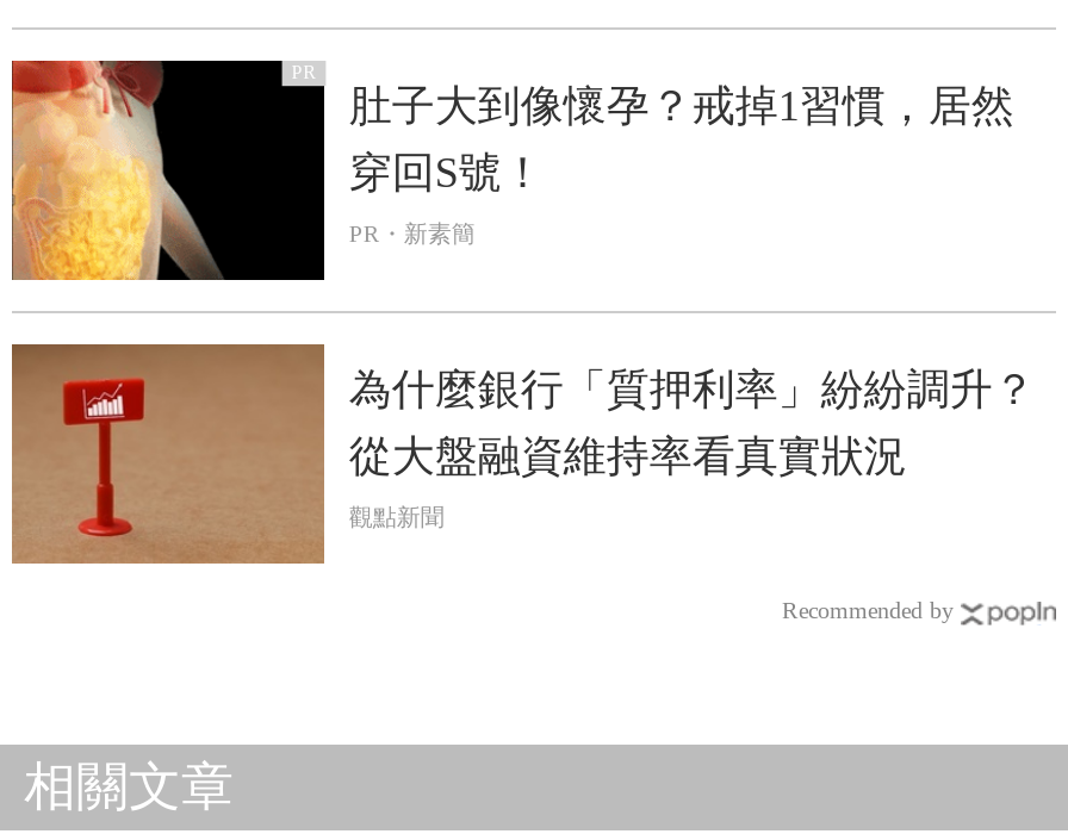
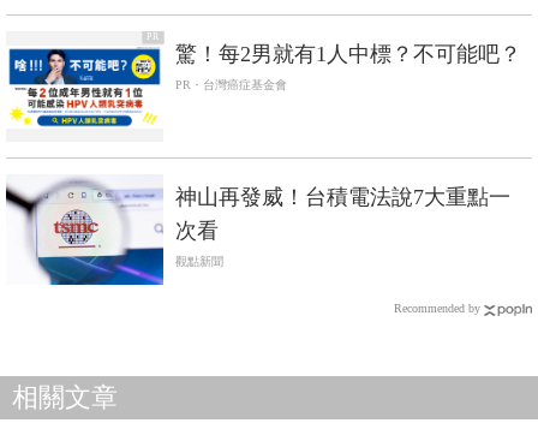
[10,58,1014,282] [image] | 肚子大到像懷孕？戒掉1習慣，居然 | 穿回S號！ -> [6,31,522,142] [image] | 驚！每2男就有1人中標？不可能吧？
[349,221,475,247] PR・新素簡 -> [176,78,287,92] PR・台灣癌症基金會
[10,342,1036,566] [image] | 為什麼銀行「質押利率」紛紛調升？ | 從大盤融資維持率看真實狀況 -> [5,174,511,286] [image] | 神山再發威！台積電法說7大重點一 | 次看

